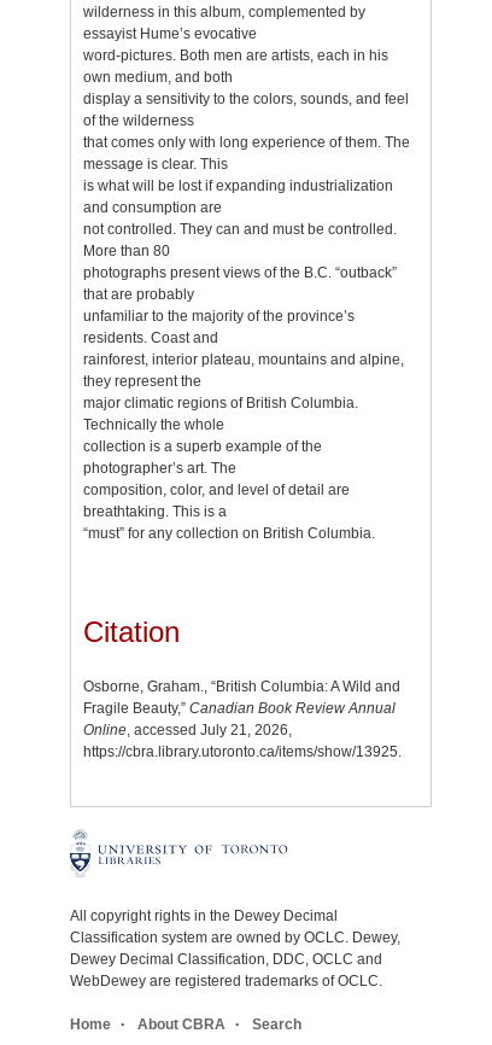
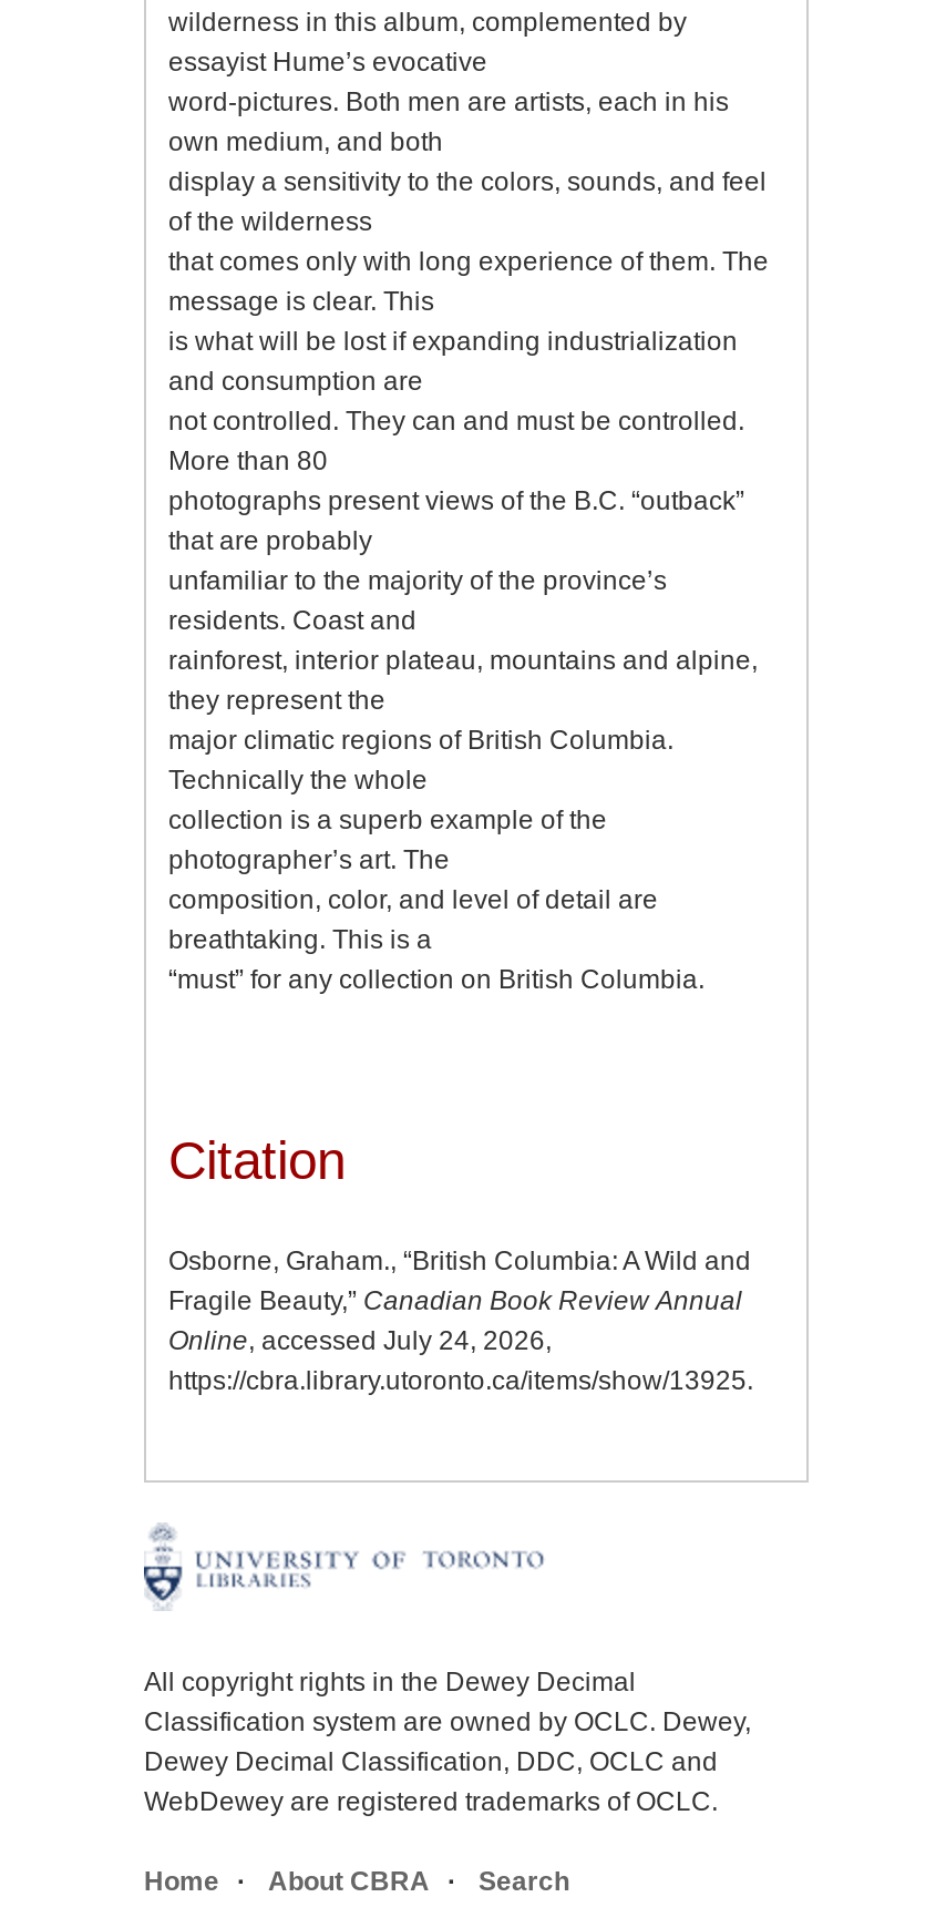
[83,722,292,739] Online, accessed July 21, 2026, -> [168,1326,552,1357] Online, accessed July 24, 2026,

